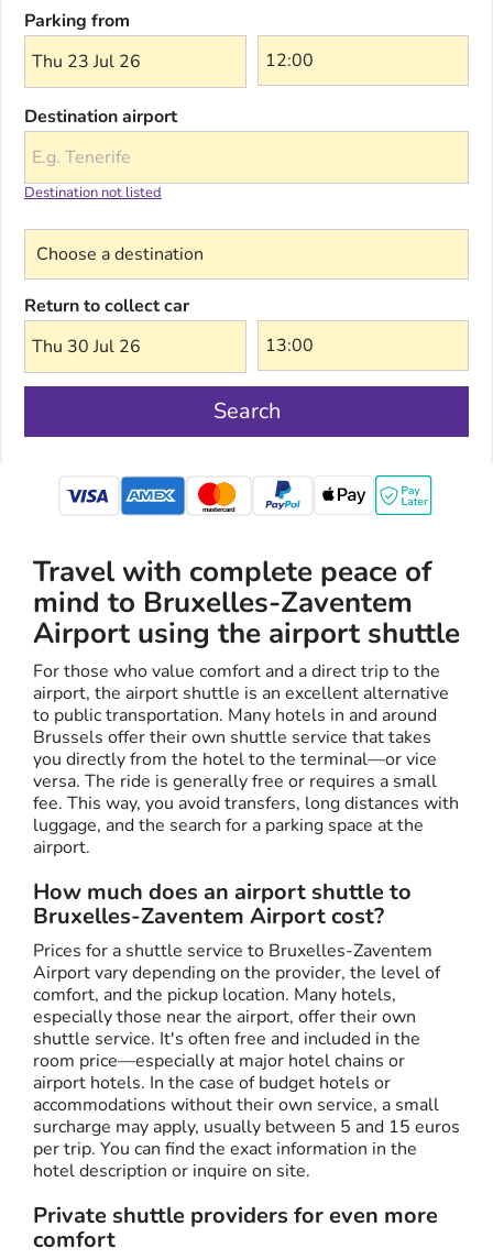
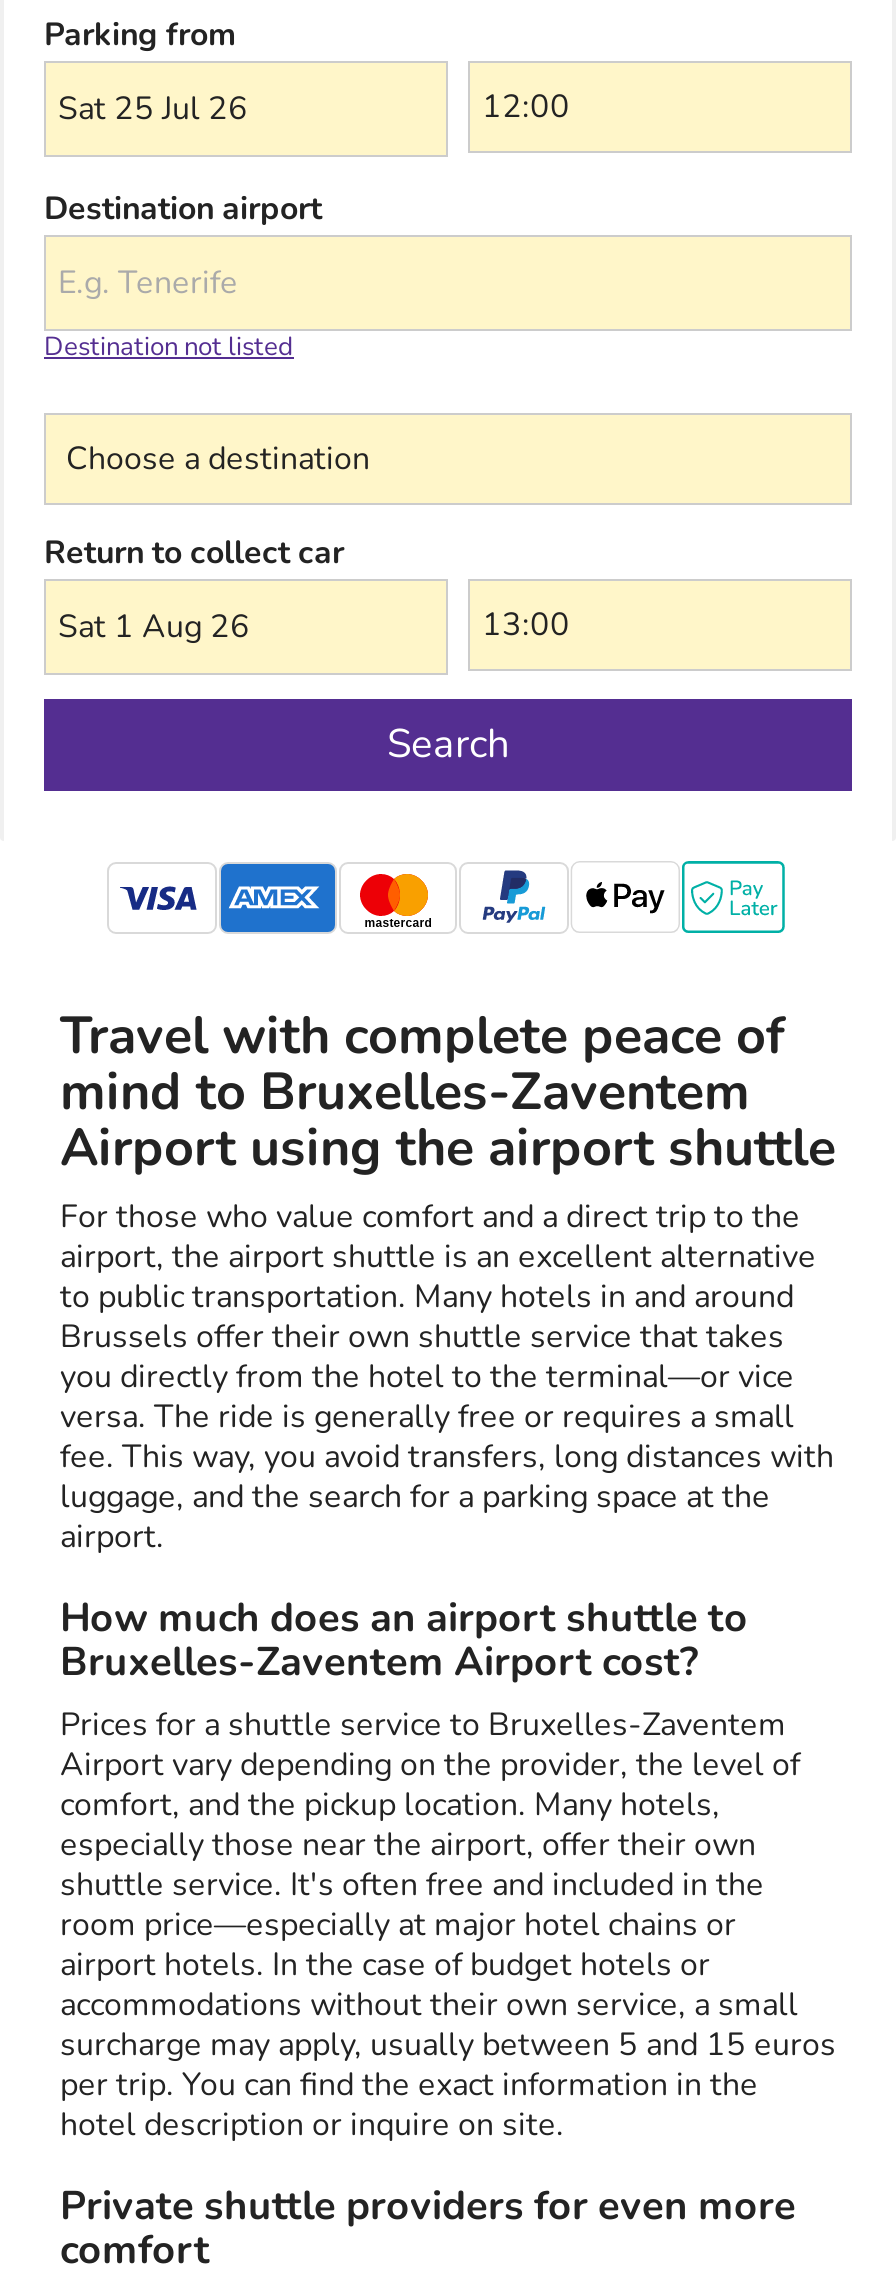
[32,50,141,74] Thu 23 Jul 26 -> [58,87,248,131] Sat 25 Jul 26
[32,335,141,359] Thu 30 Jul 26 -> [58,605,250,649] Sat 1 Aug 26

